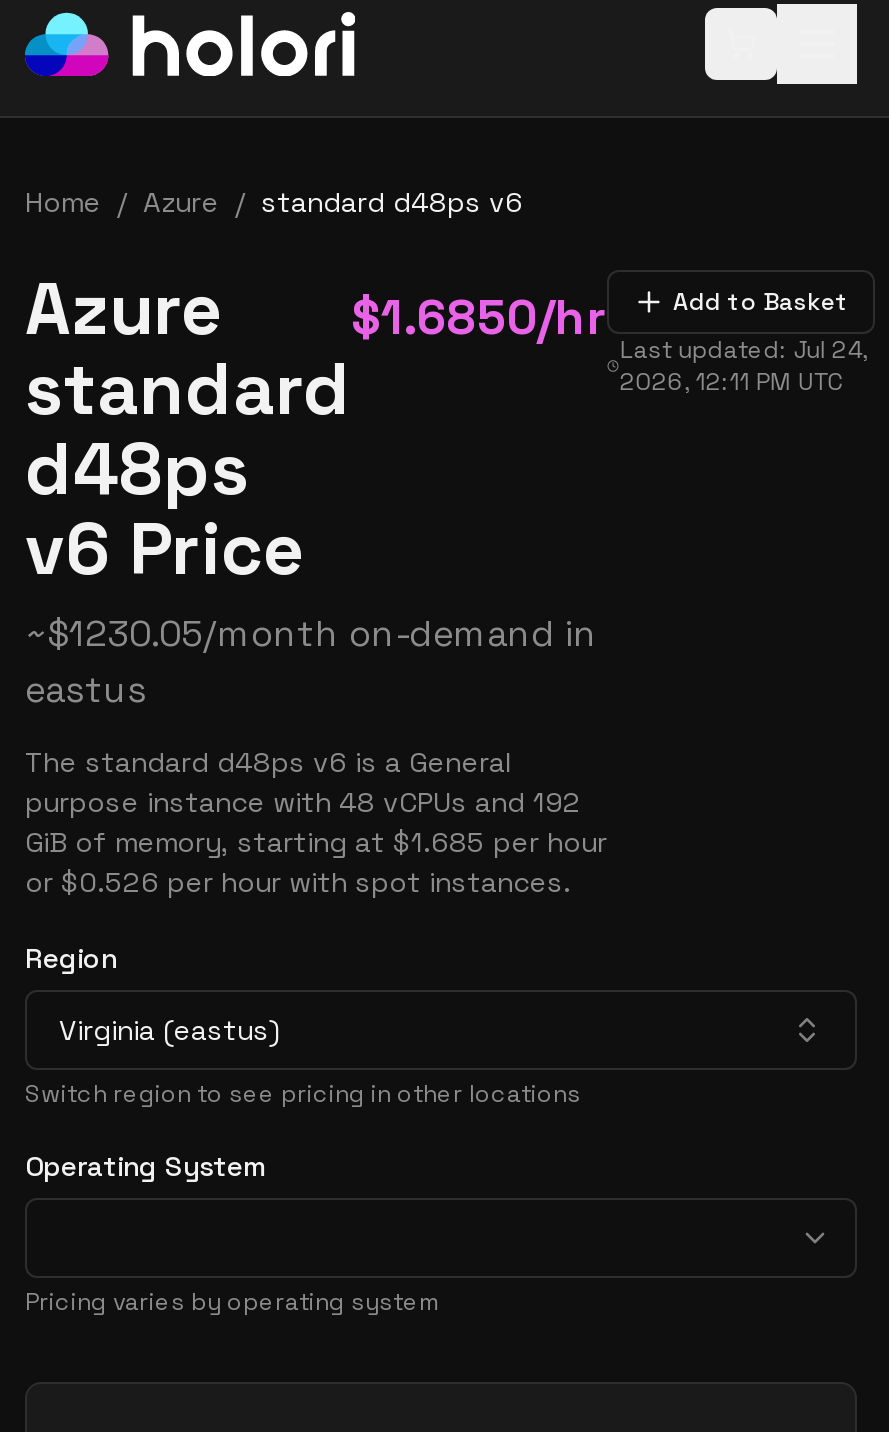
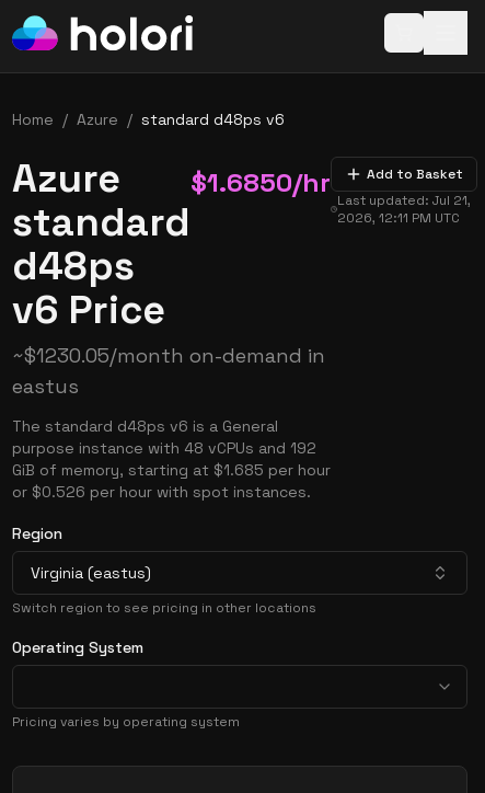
[620,334,868,366] Last updated: Jul 24, -> [338,192,471,209] Last updated: Jul 21,

